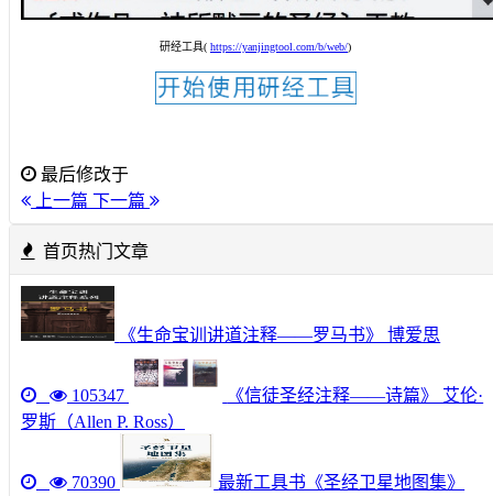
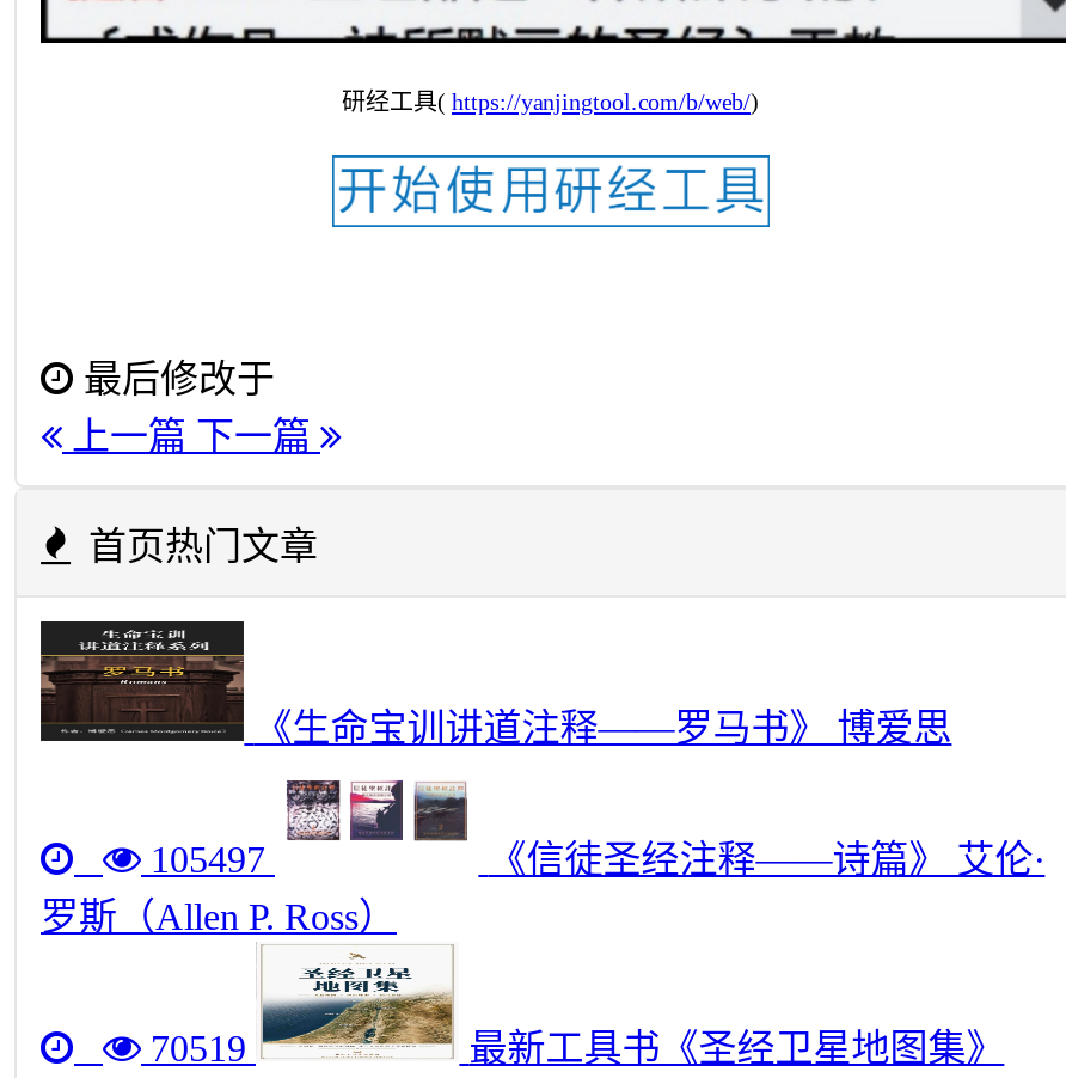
[67,386,124,404] 105347 -> [141,838,265,879] 105497
[67,473,116,491] 70390 -> [141,1027,246,1068] 70519

